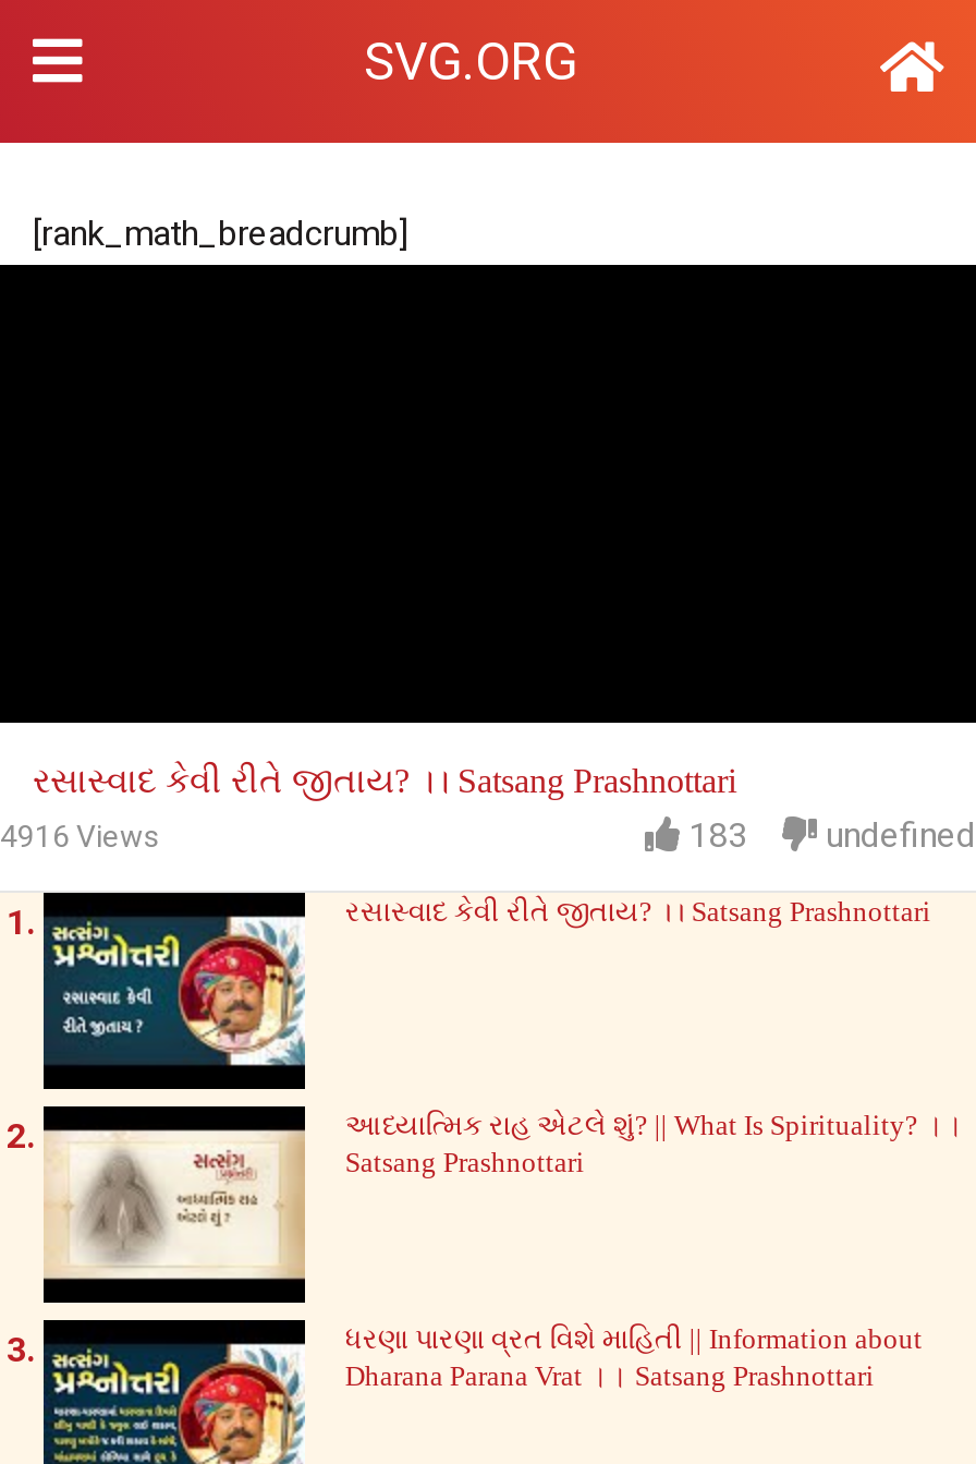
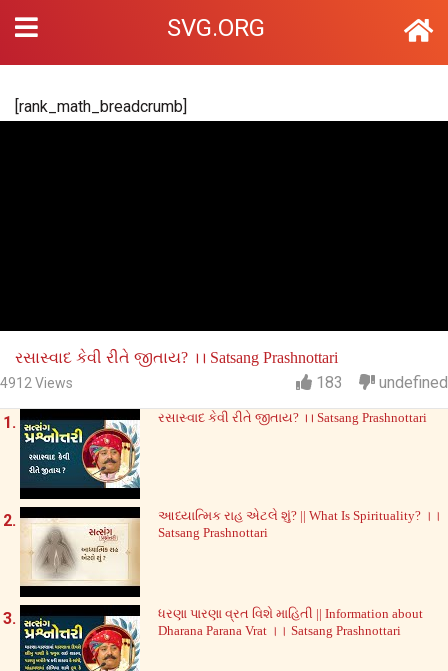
[0,819,159,854] 4916 Views -> [0,375,73,391] 4912 Views

